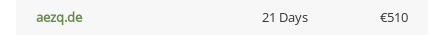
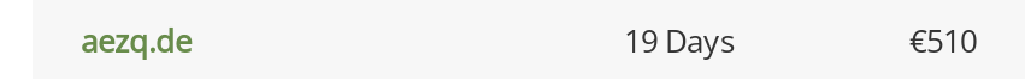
[261,8,307,26] 21 Days -> [624,19,735,62] 19 Days

